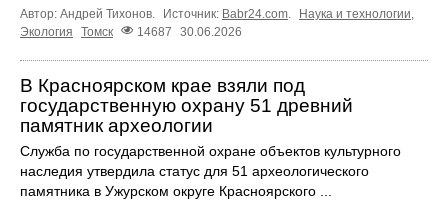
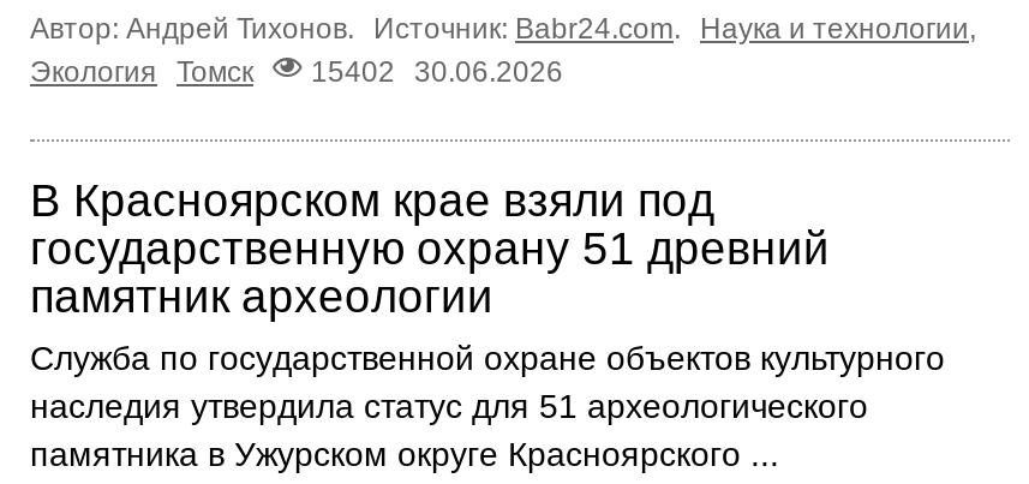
[20,24,242,38] Экология Томск 14687 30.06.2026 -> [30,54,563,88] Экология Томск 15402 30.06.2026

